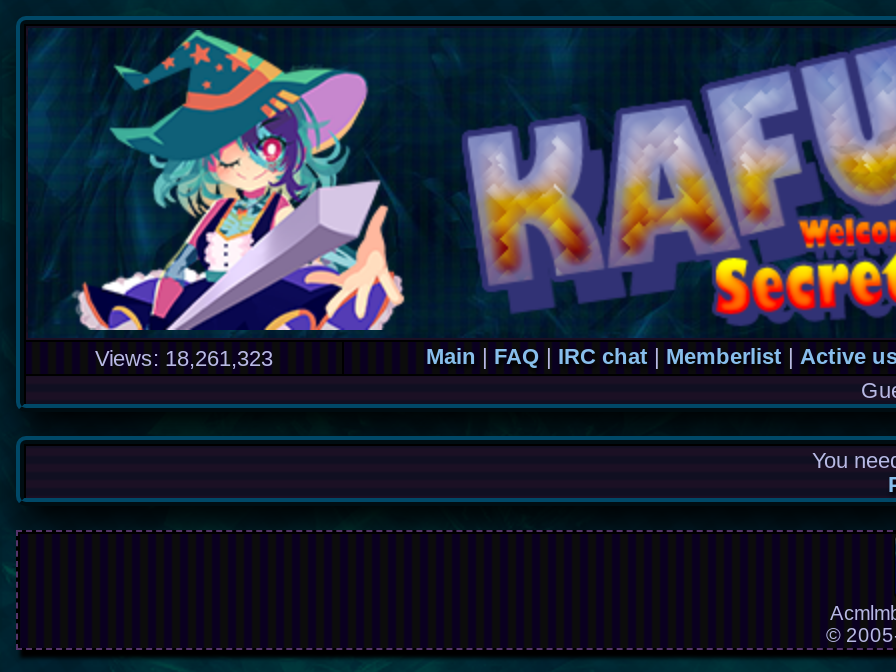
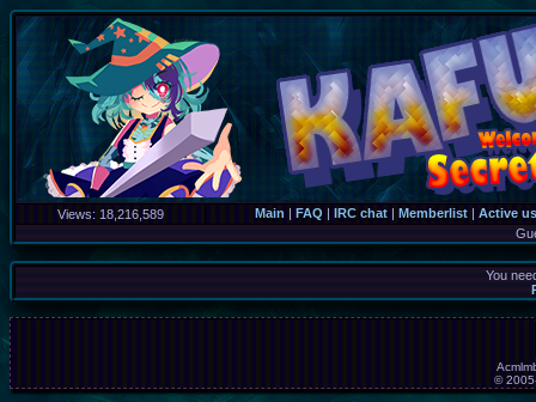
[95,346,273,370] Views: 18,261,323 -> [57,207,163,221] Views: 18,216,589

